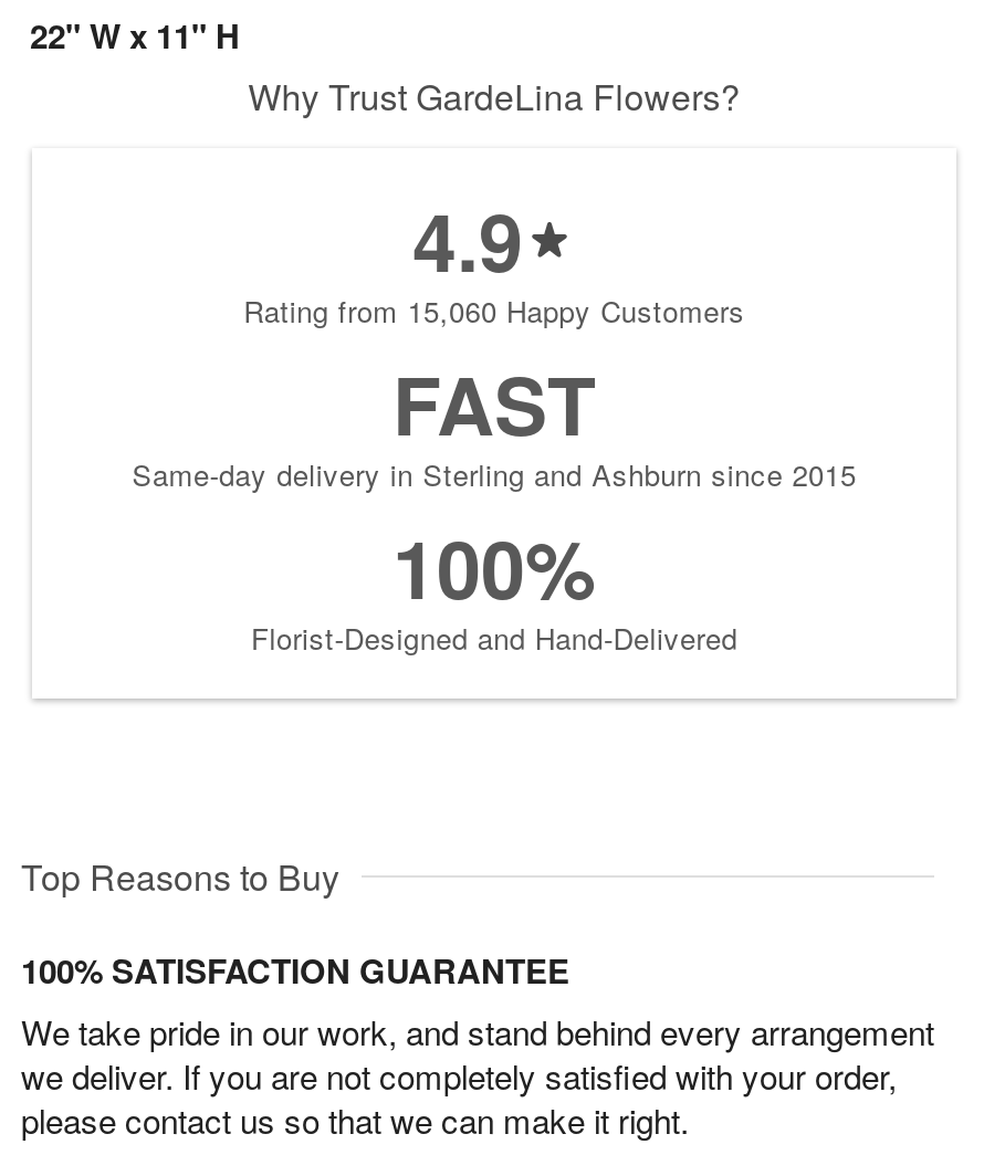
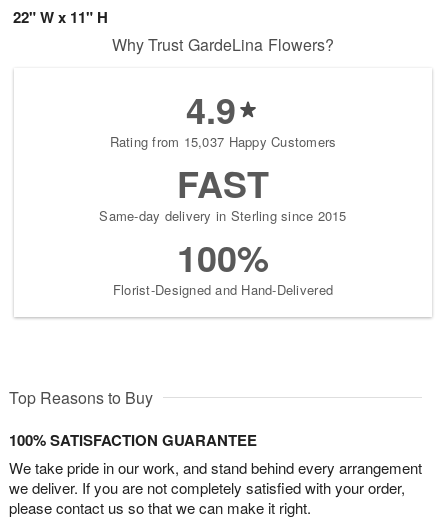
[243,289,745,331] Rating from 15,060 Happy Customers -> [110,132,336,151] Rating from 15,037 Happy Customers
[132,452,856,494] Same-day delivery in Sterling and Ashburn since 2015 -> [99,206,347,225] Same-day delivery in Sterling since 2015

